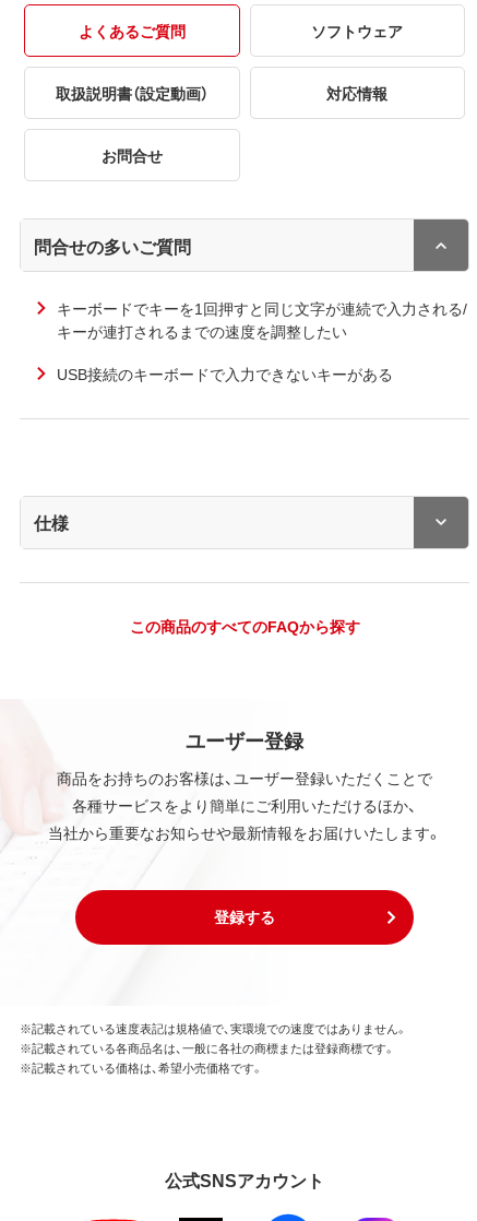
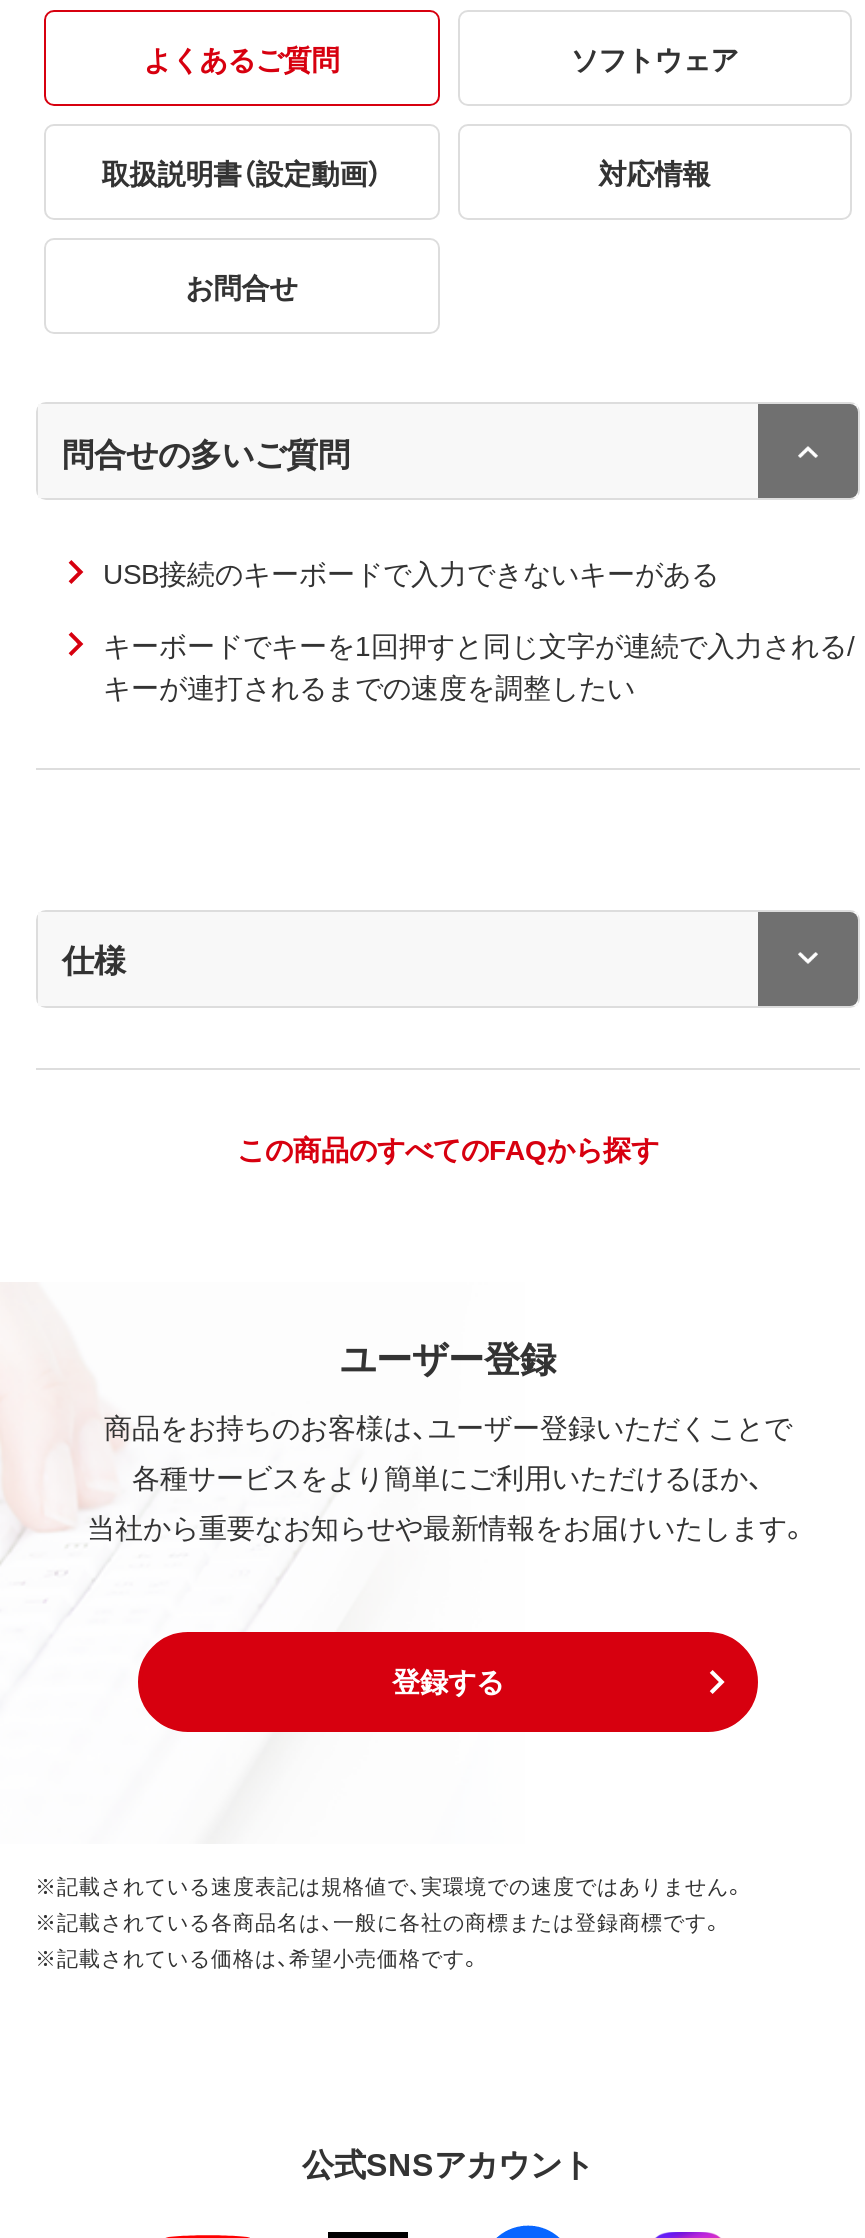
moved [56,297,467,342] -> [103,624,855,706]: キーボードでキーを1回押すと同じ文字が連続で入力される/ | キーが連打されるまでの速度を調整したい
moved [56,362,392,384] -> [103,552,719,592]: USB接続のキーボードで入力できないキーがある

